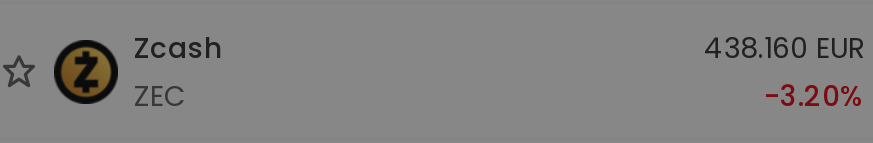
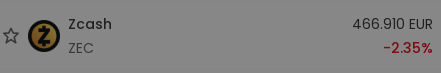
[704,27,864,115] 438.160 EUR | -3.20% -> [352,13,433,57] 466.910 EUR | -2.35%

